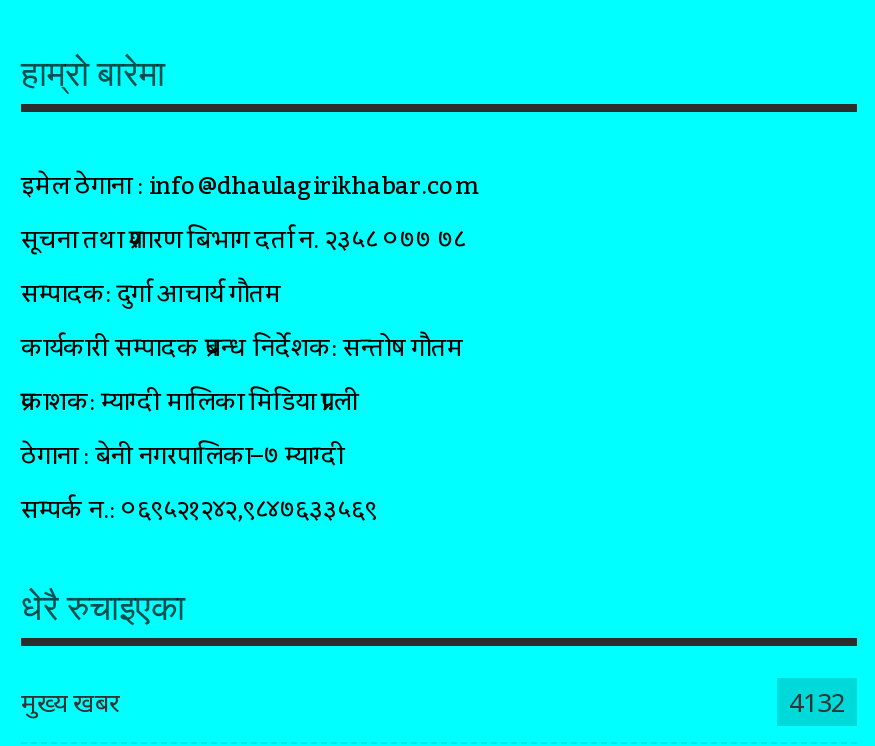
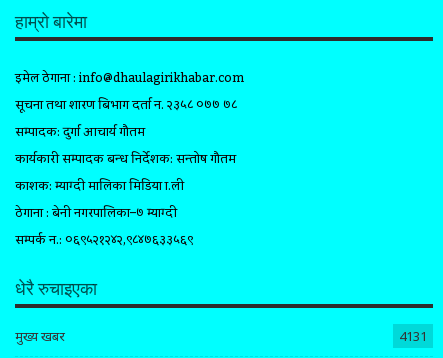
[789,684,845,720] 4132 -> [399,327,427,345] 4131

